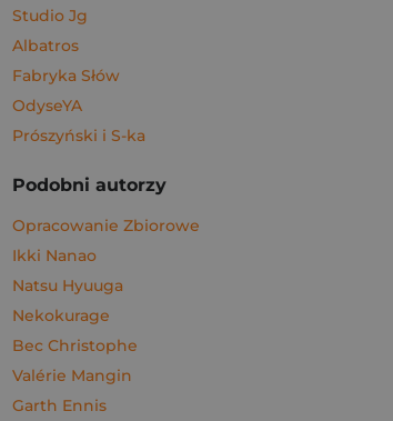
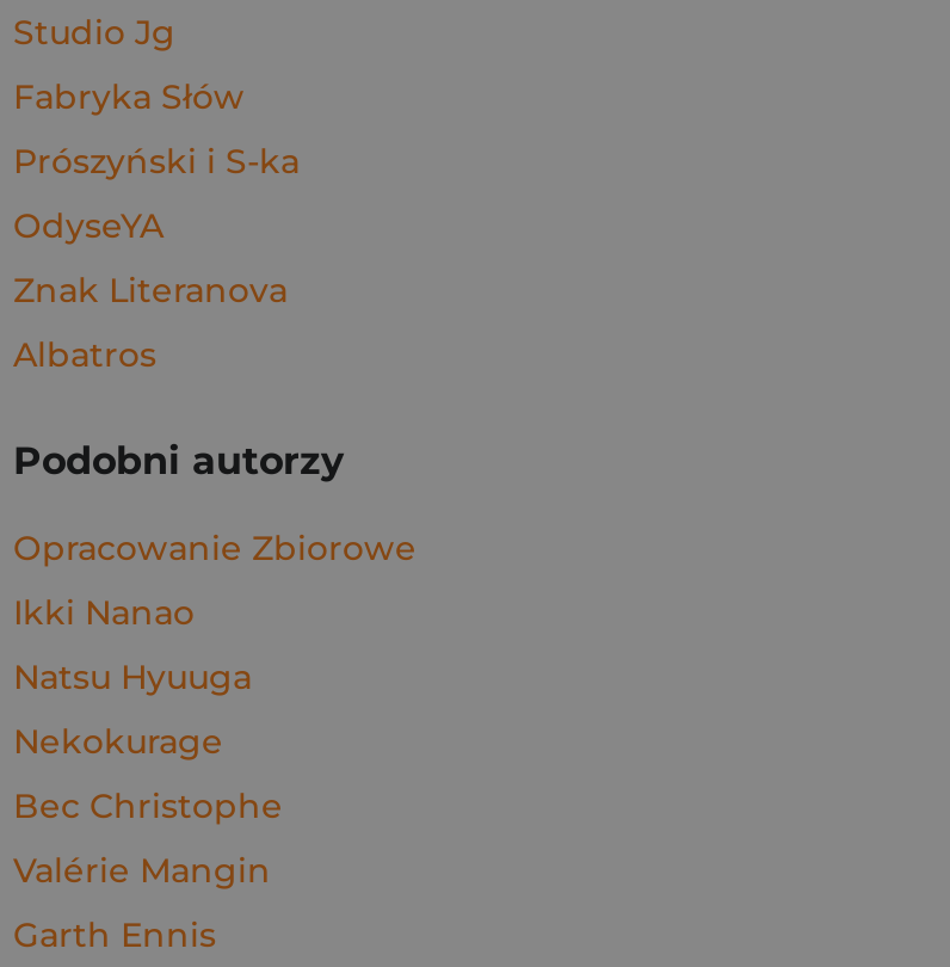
none -> [13,269,288,312] Znak Literanova
moved [12,36,79,56] -> [13,333,156,376]: Albatros
moved [12,66,145,146] -> [13,75,300,247]: Fabryka Słów | OdyseYA | Prószyński i S-ka

